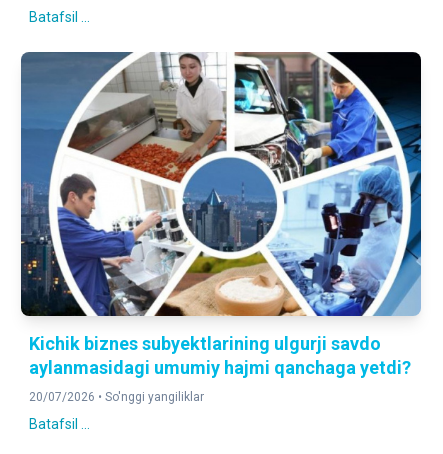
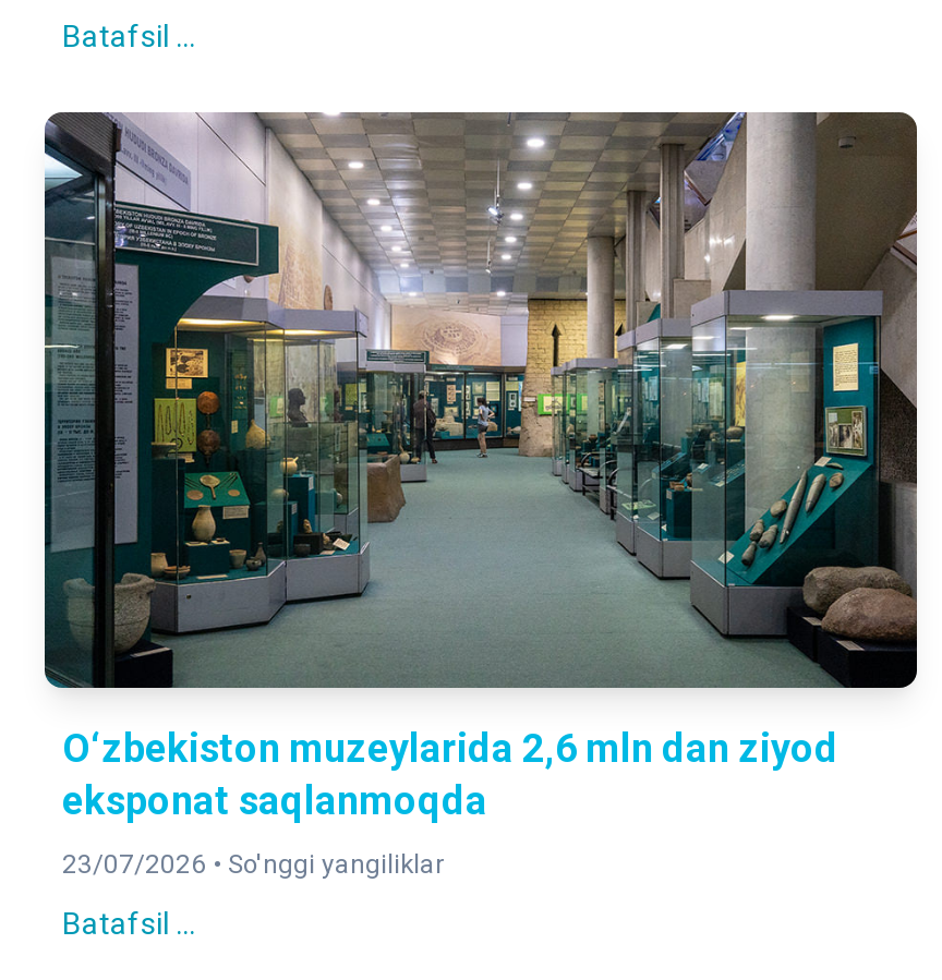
[20,51,422,378] [image] | Kichik biznes subyektlarining ulgurji savdo | aylanmasidagi umumiy hajmi qanchaga yetdi? -> [43,109,919,823] [image] | O‘zbekiston muzeylarida 2,6 mln dan ziyod | eksponat saqlanmoqda
[29,390,204,404] 20/07/2026 • So'nggi yangiliklar -> [62,849,444,880] 23/07/2026 • So'nggi yangiliklar

